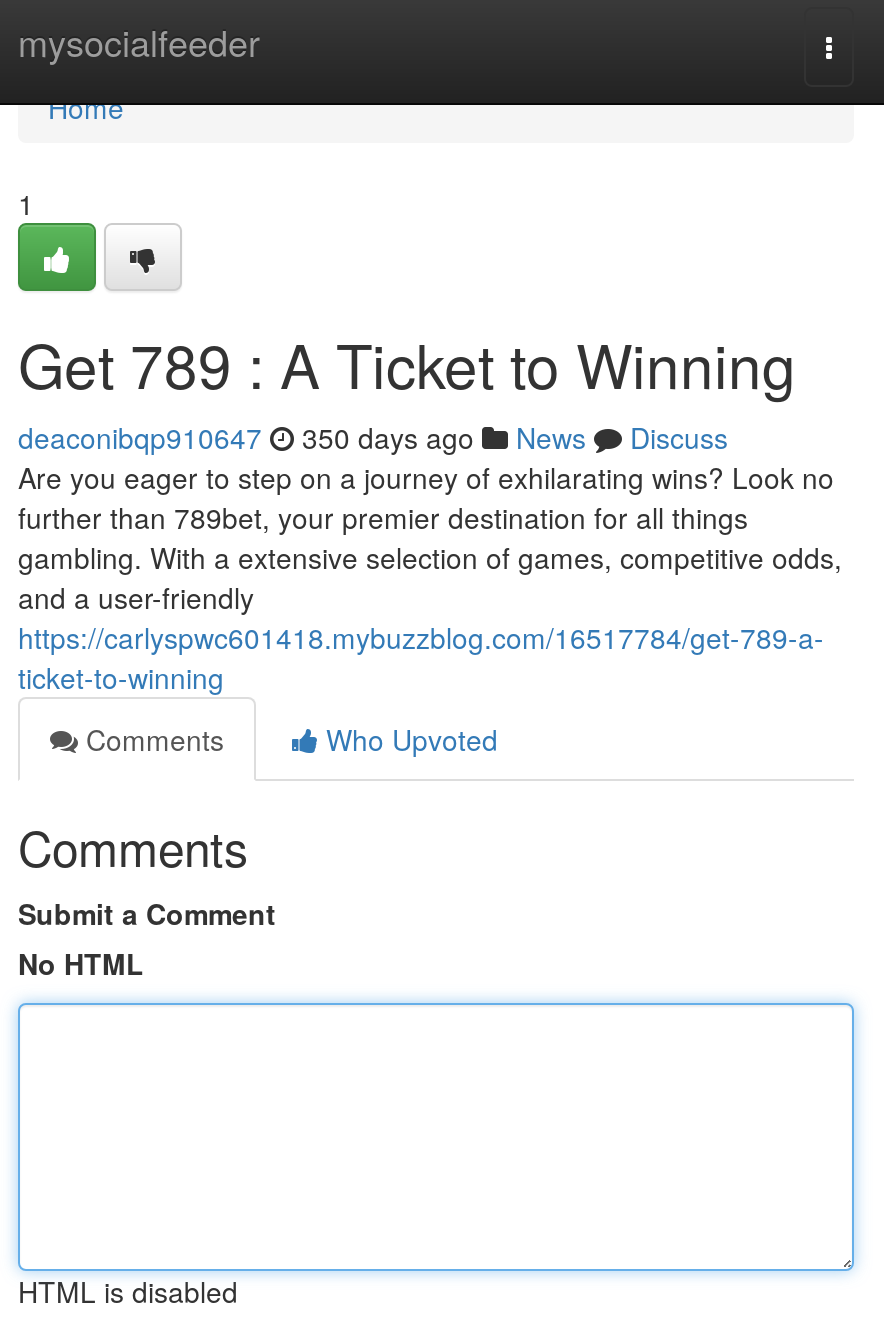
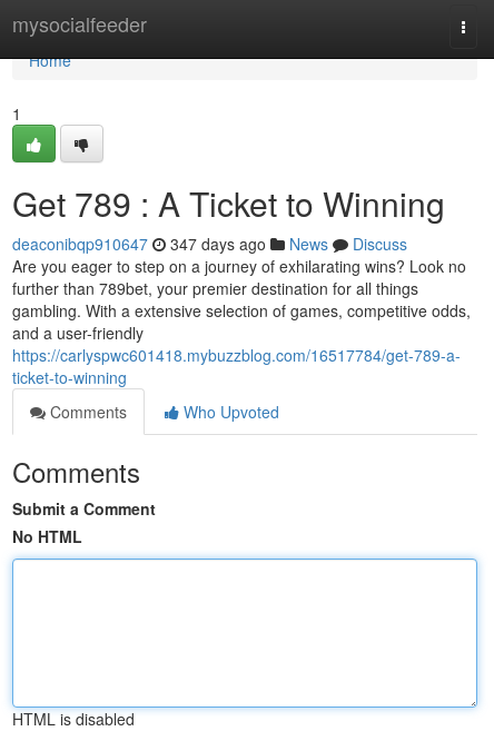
[18,417,728,457] deaconibqp910647 350 days ago News Discuss -> [12,233,407,255] deaconibqp910647 347 days ago News Discuss

